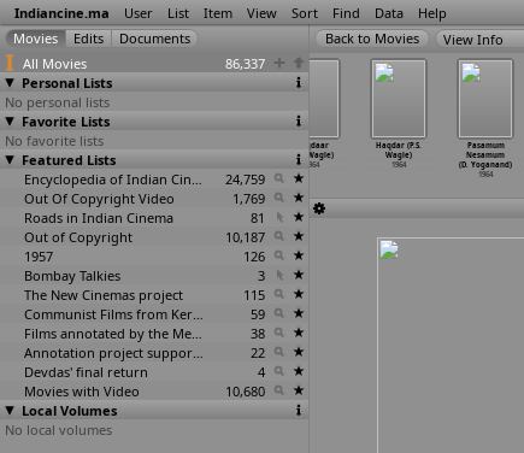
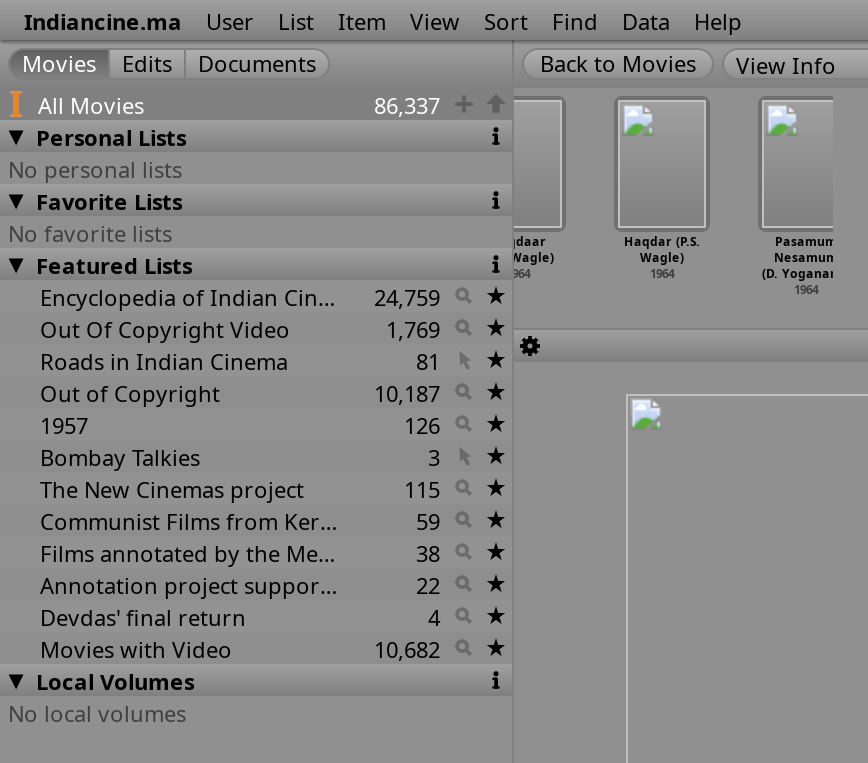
[225,382,265,400] 10,680 -> [374,634,440,664] 10,682

